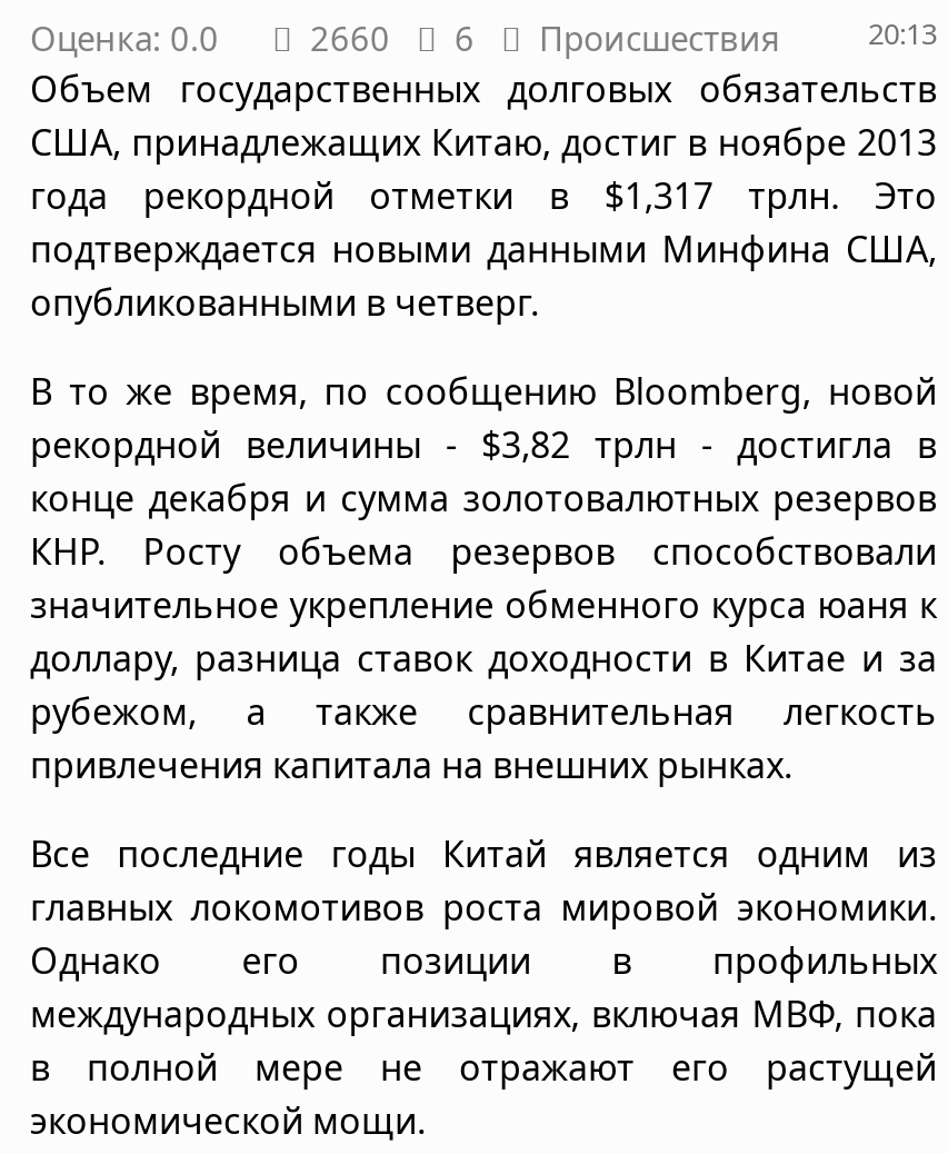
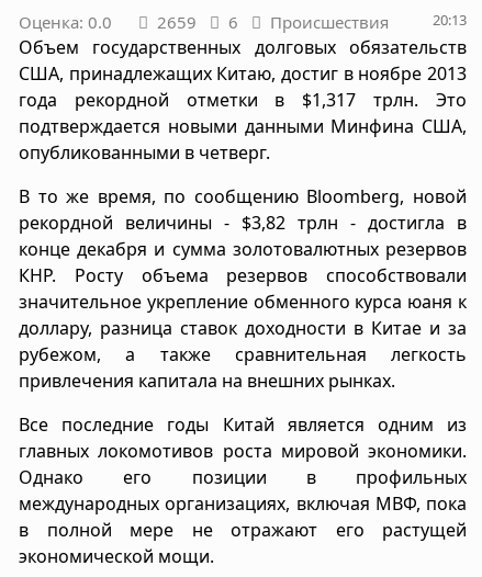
[30,15,779,59] Оценка: 0.0 2660 6 Происшествия -> [19,11,389,33] Оценка: 0.0 2659 6 Происшествия

